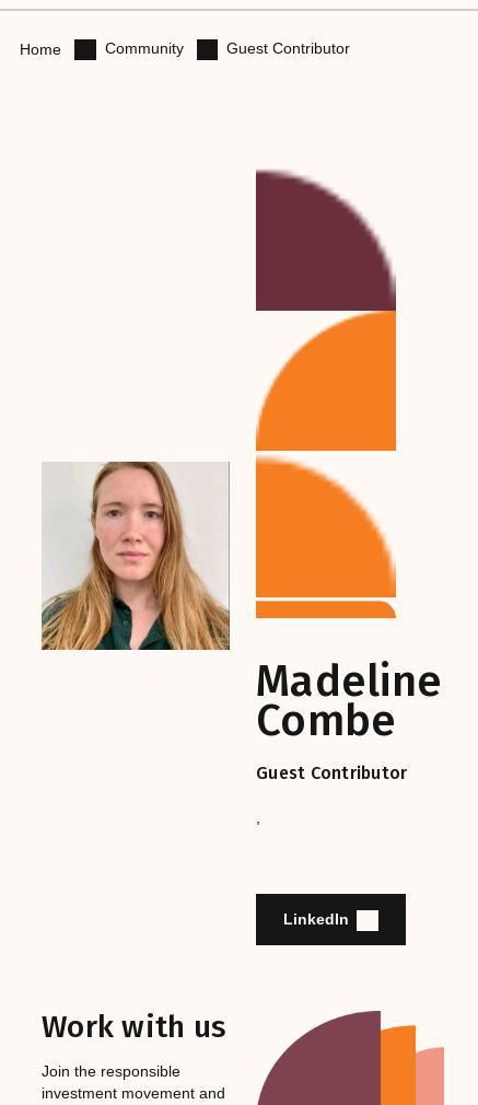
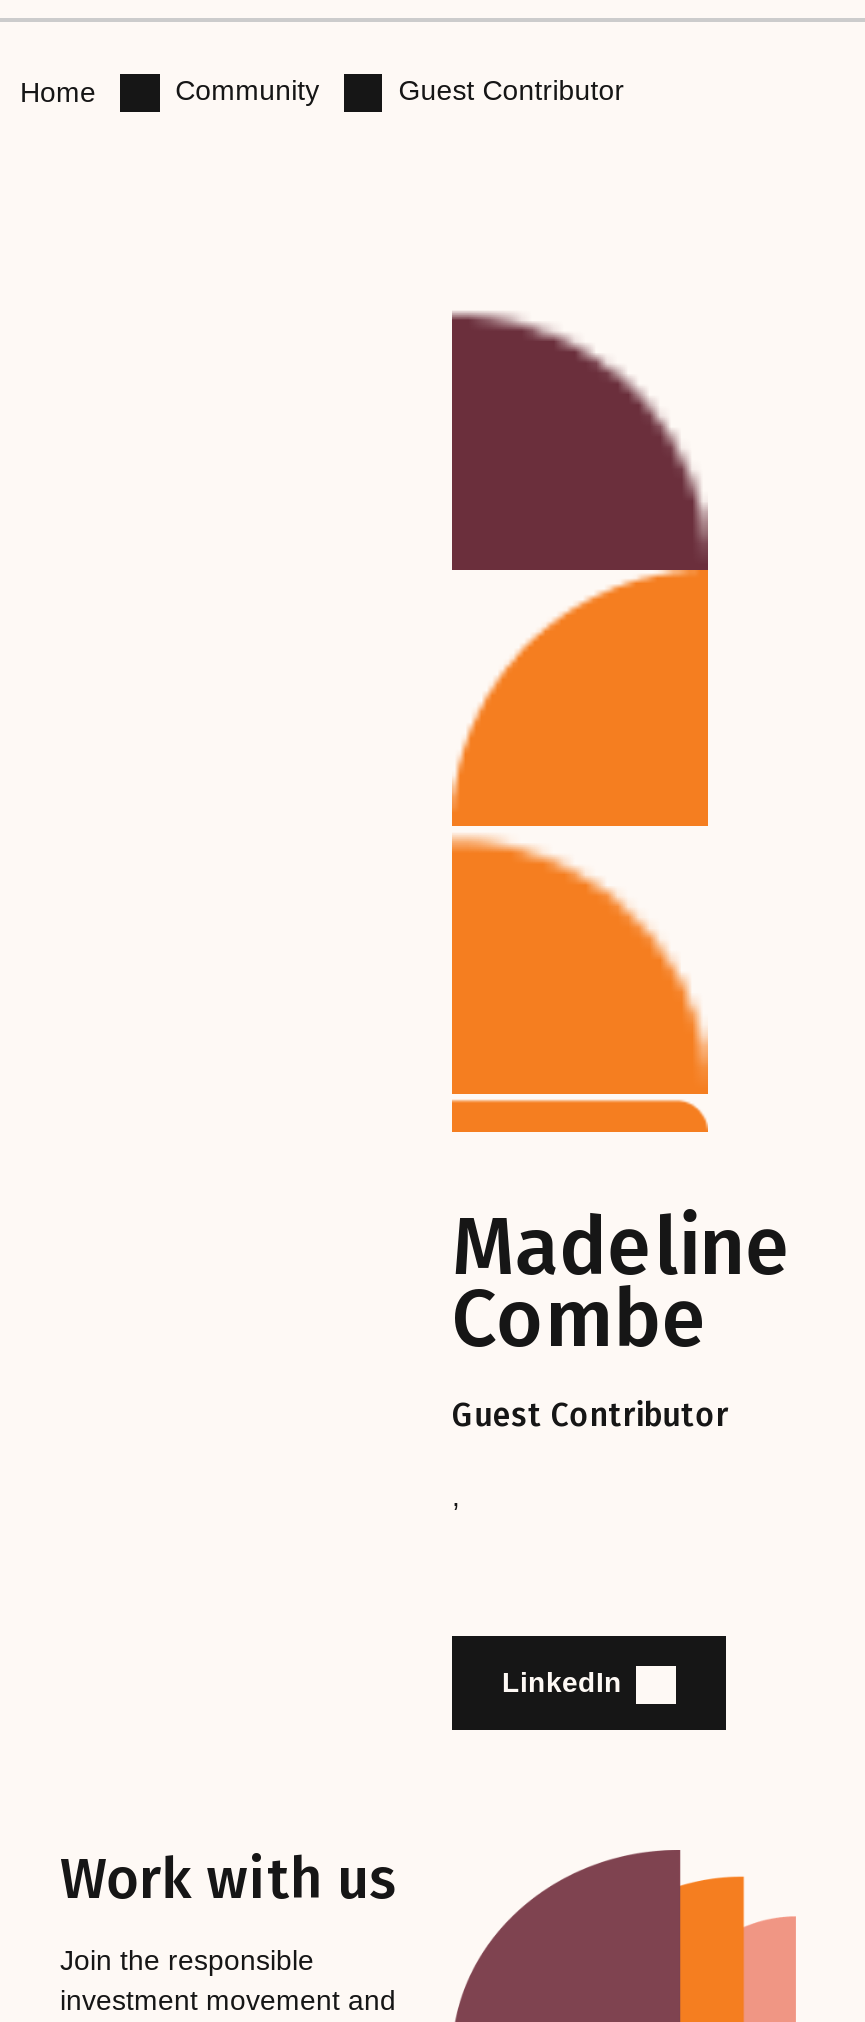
[40,461,231,651] [image] -> none

